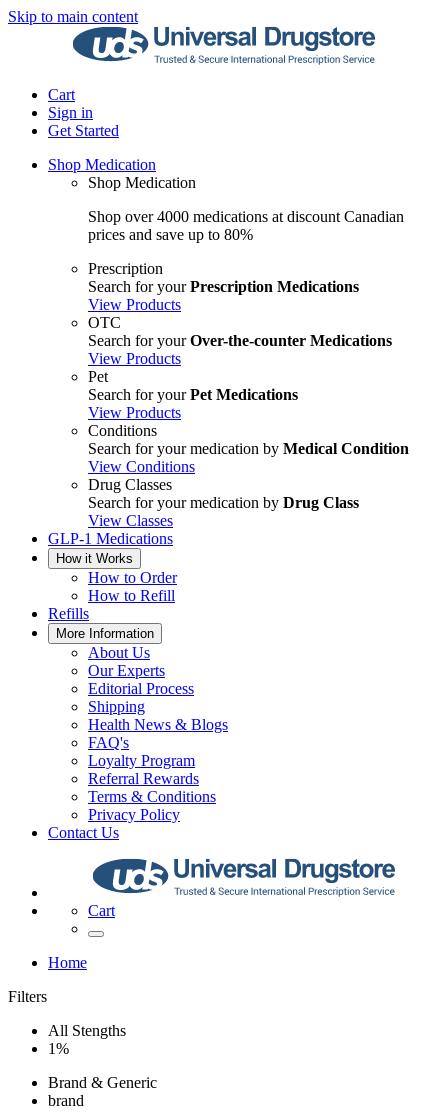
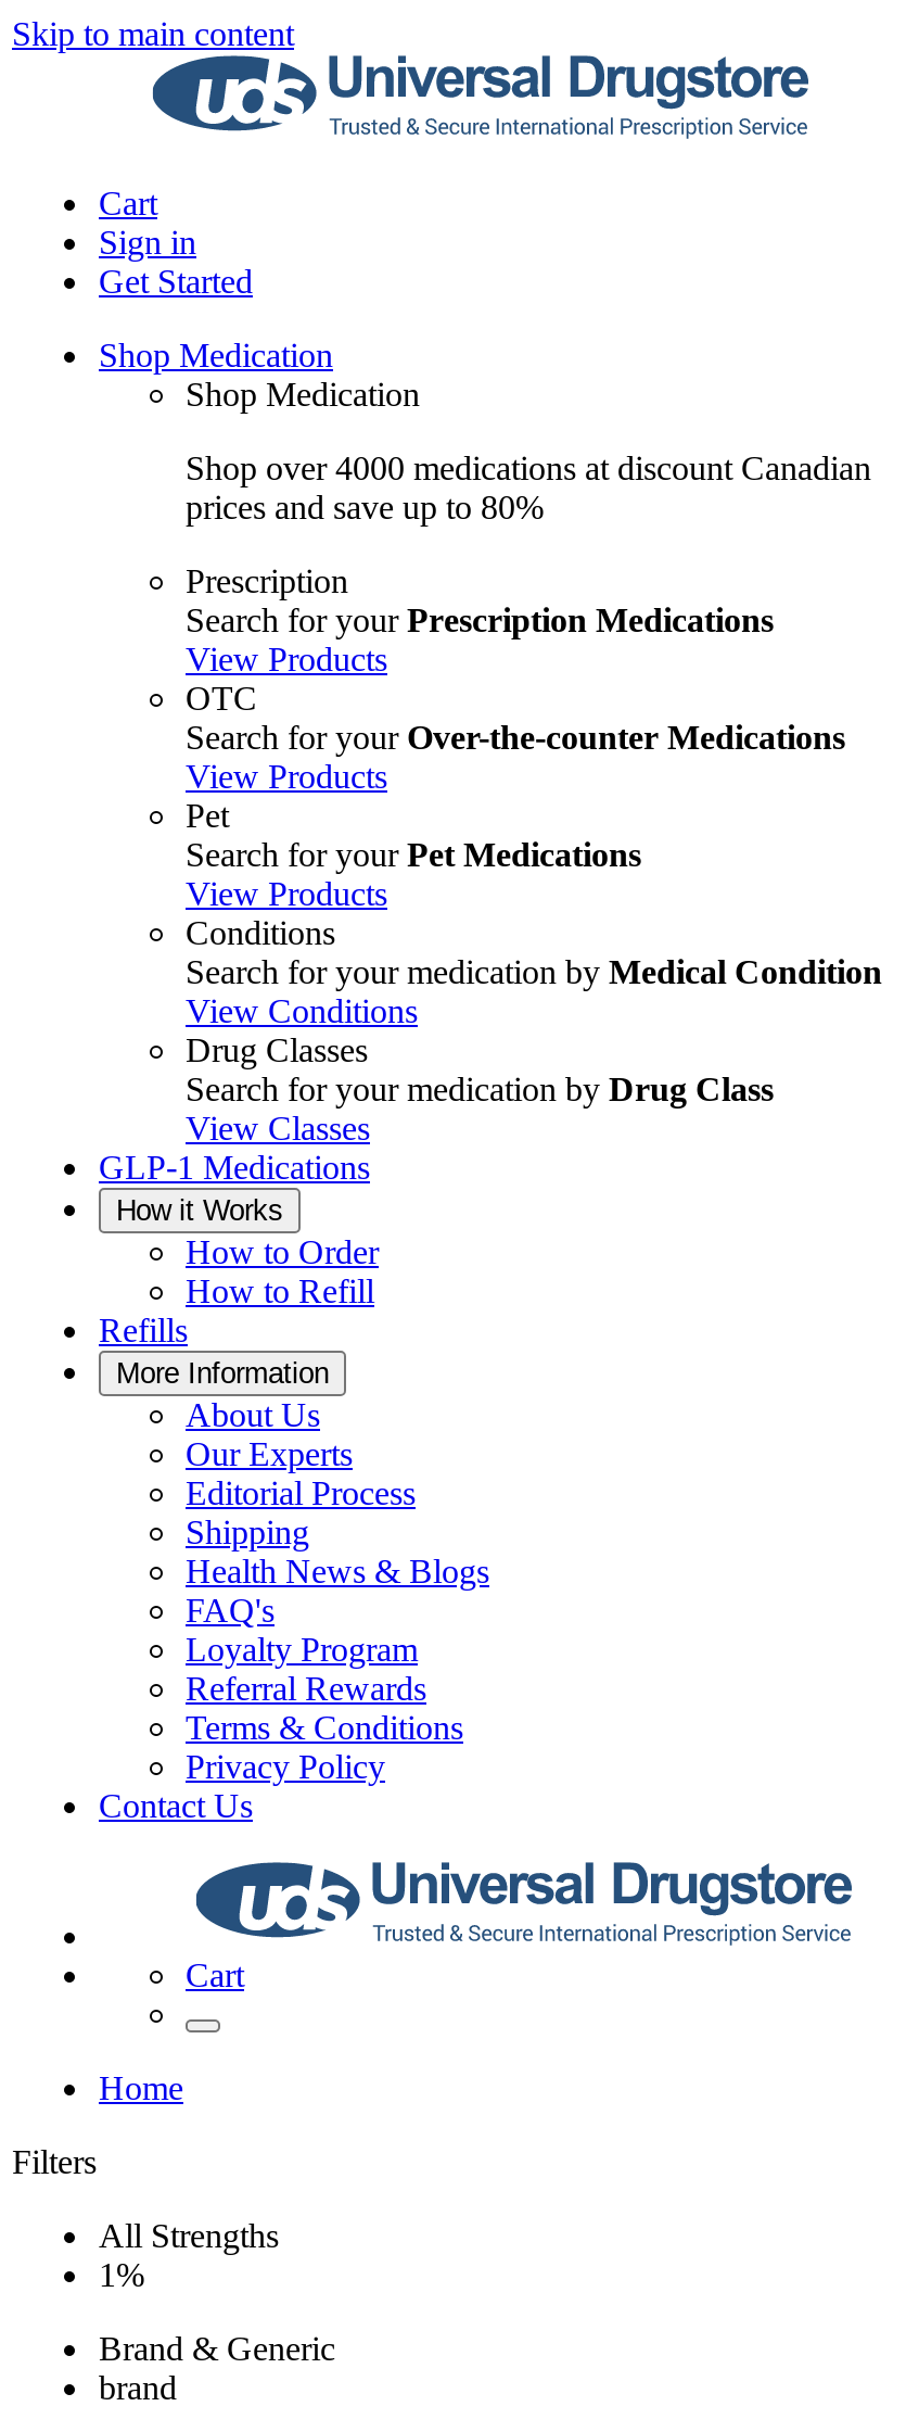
[48,1022,126,1039] All Stengths -> [99,2217,279,2254] All Strengths

